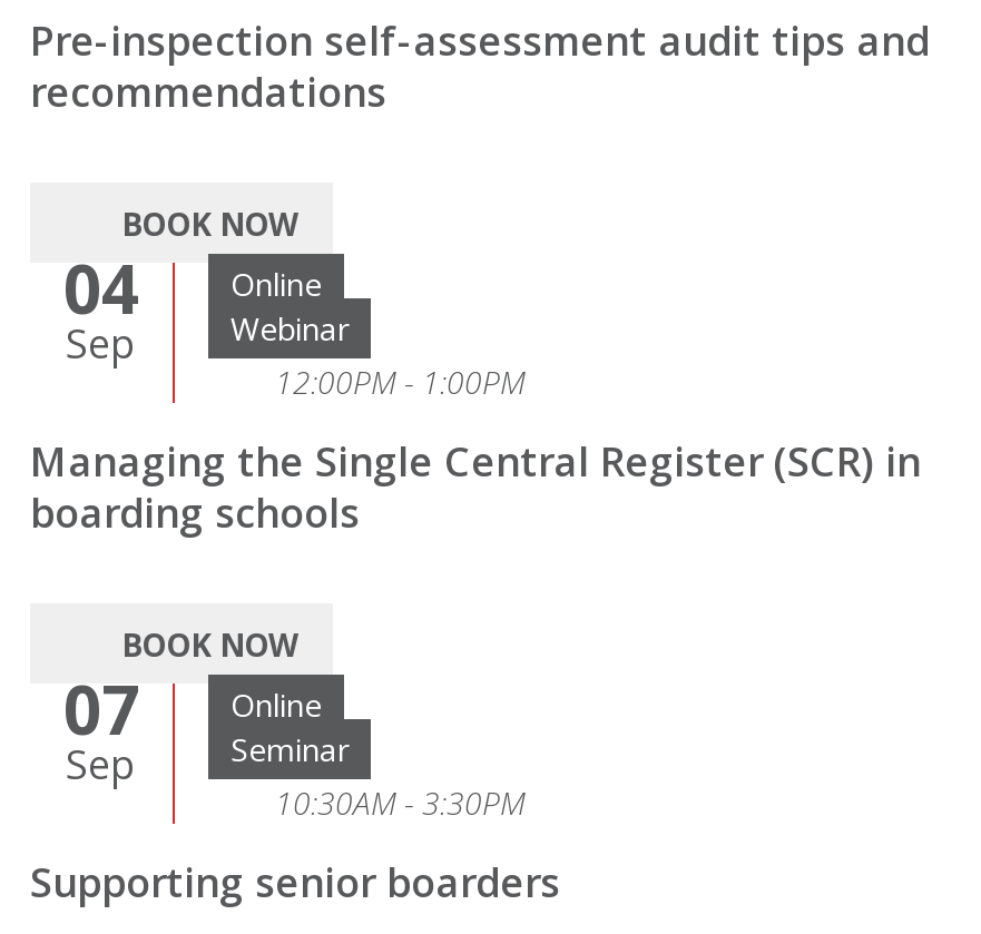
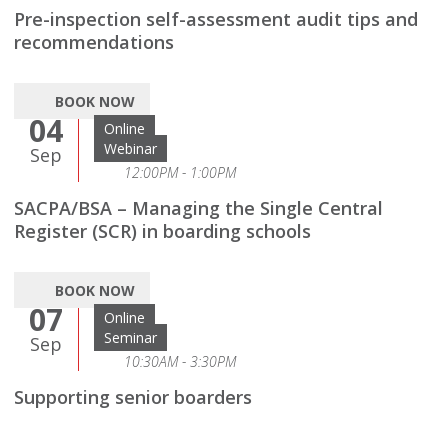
[30,434,921,539] Managing the Single Central Register (SCR) in | boarding schools -> [14,196,383,243] SACPA/BSA – Managing the Single Central | Register (SCR) in boarding schools

